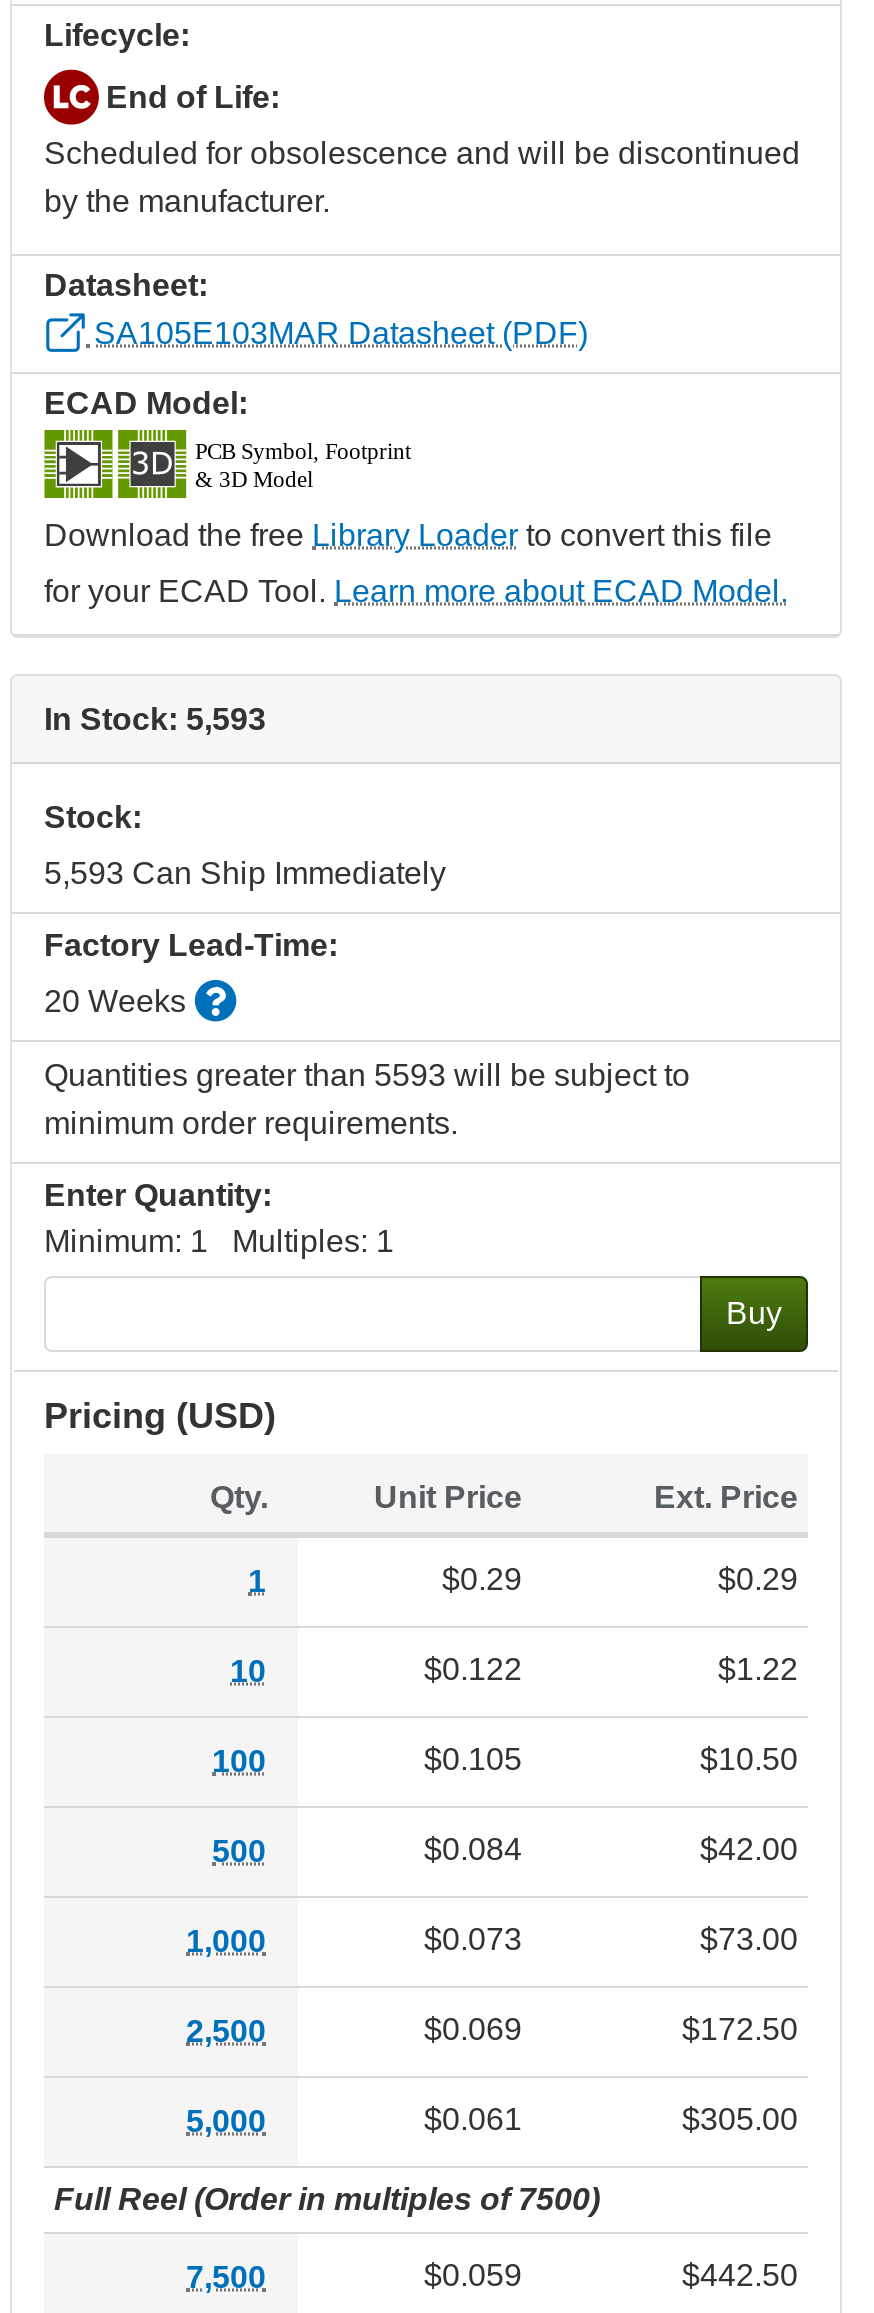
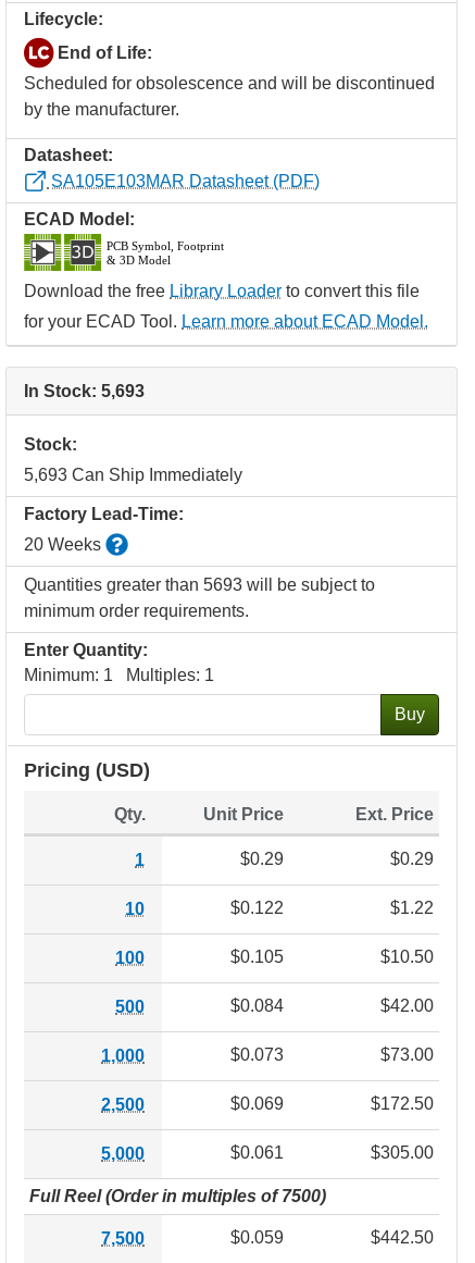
[44,701,266,735] In Stock: 5,593 -> [24,381,145,400] In Stock: 5,693
[44,855,446,889] 5,593 Can Ship Immediately -> [24,465,242,484] 5,693 Can Ship Immediately
[44,1057,690,1091] Quantities greater than 5593 will be subject to -> [24,575,375,594] Quantities greater than 5693 will be subject to

